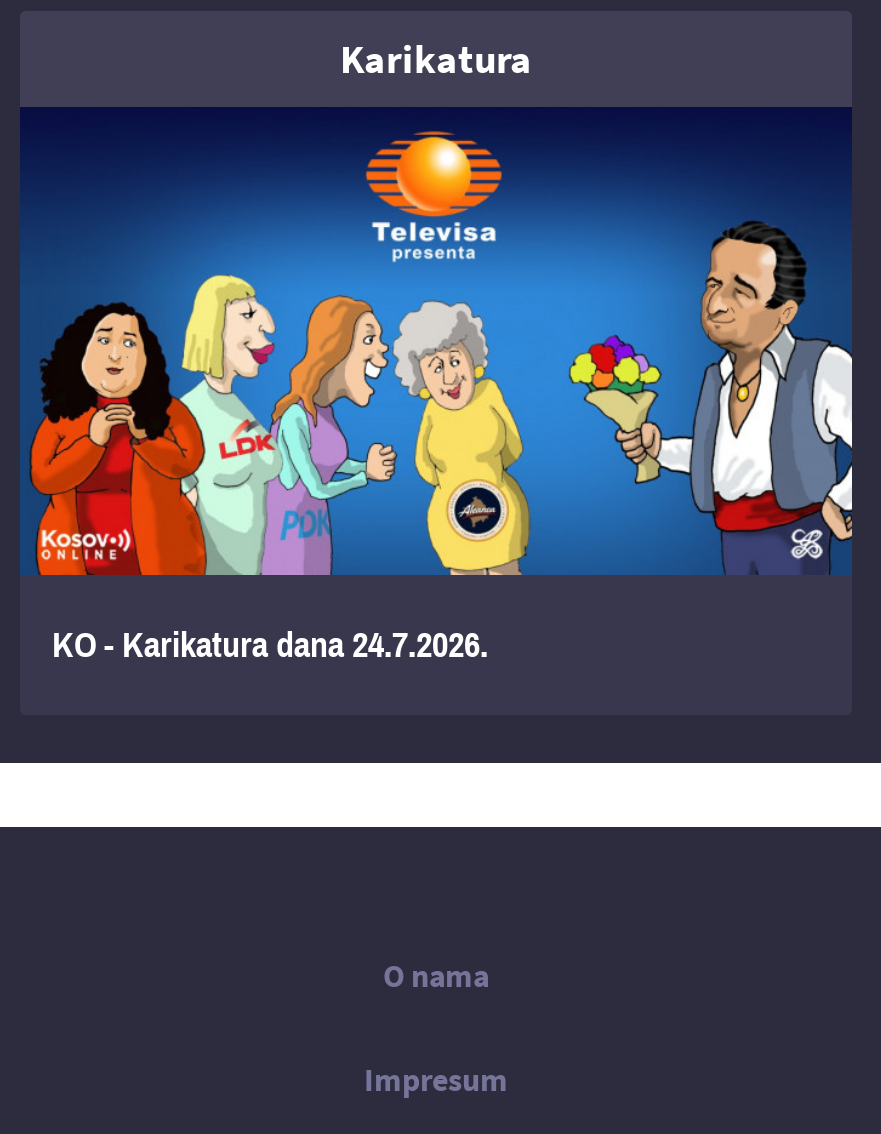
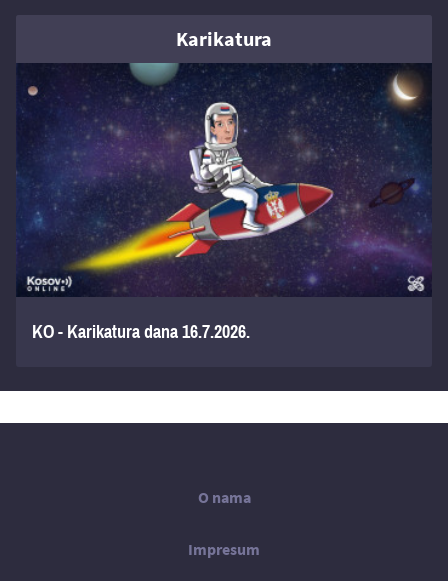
[20,107,854,665] [image] | KO - Karikatura dana 24.7.2026. -> [16,62,432,342] [image] | KO - Karikatura dana 16.7.2026.

